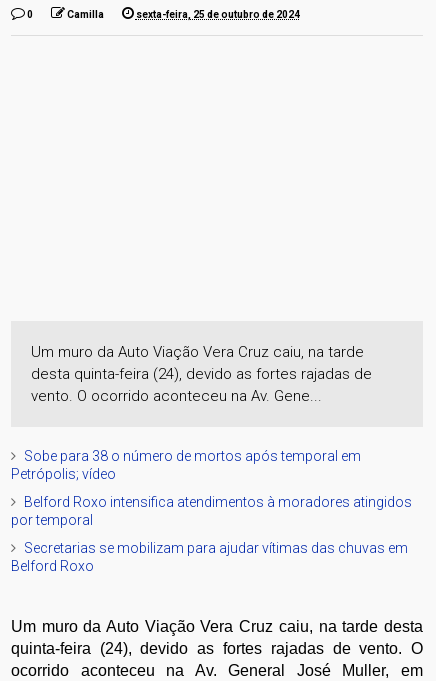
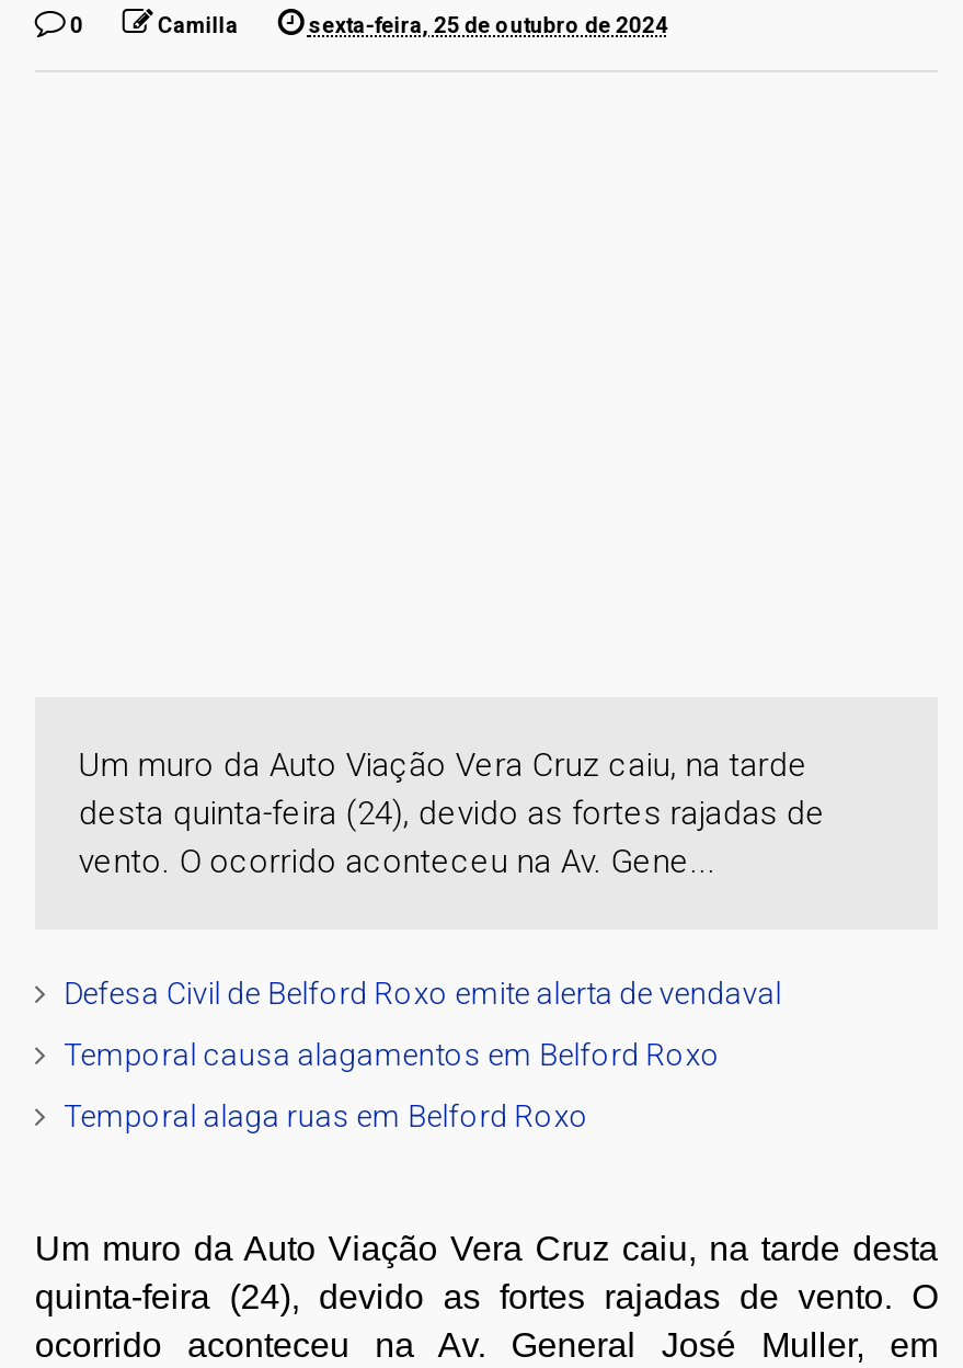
[11,448,361,482] Sobe para 38 o número de mortos após temporal em | Petrópolis; vídeo -> [63,975,782,1010] Defesa Civil de Belford Roxo emite alerta de vendaval
[11,494,412,528] Belford Roxo intensifica atendimentos à moradores atingidos | por temporal -> [63,1036,721,1071] Temporal causa alagamentos em Belford Roxo
[11,540,408,574] Secretarias se mobilizam para ajudar vítimas das chuvas em | Belford Roxo -> [63,1098,589,1133] Temporal alaga ruas em Belford Roxo

